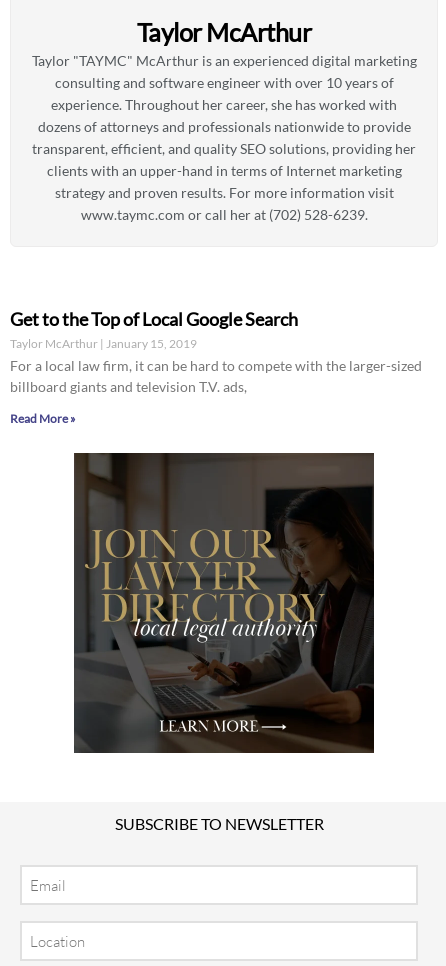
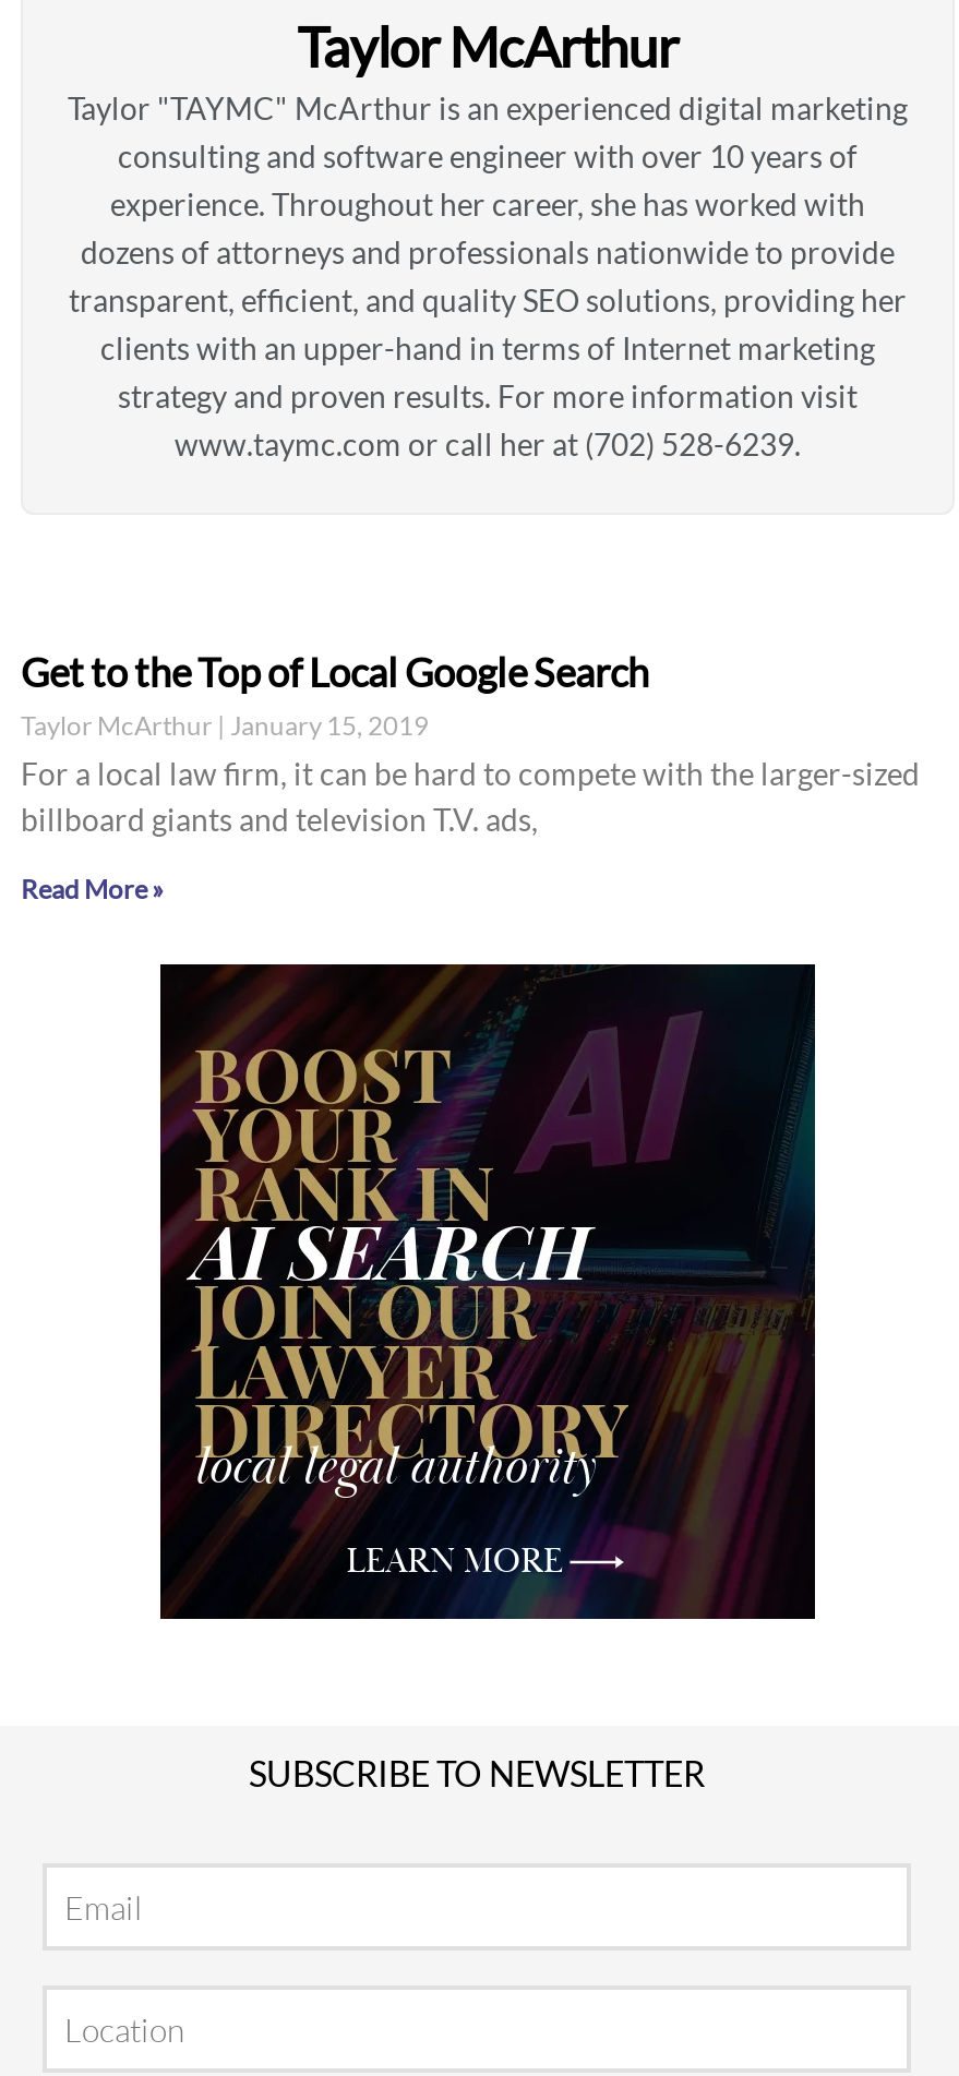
[74,453,374,753] [image] -> [160,964,815,1619] [image]

